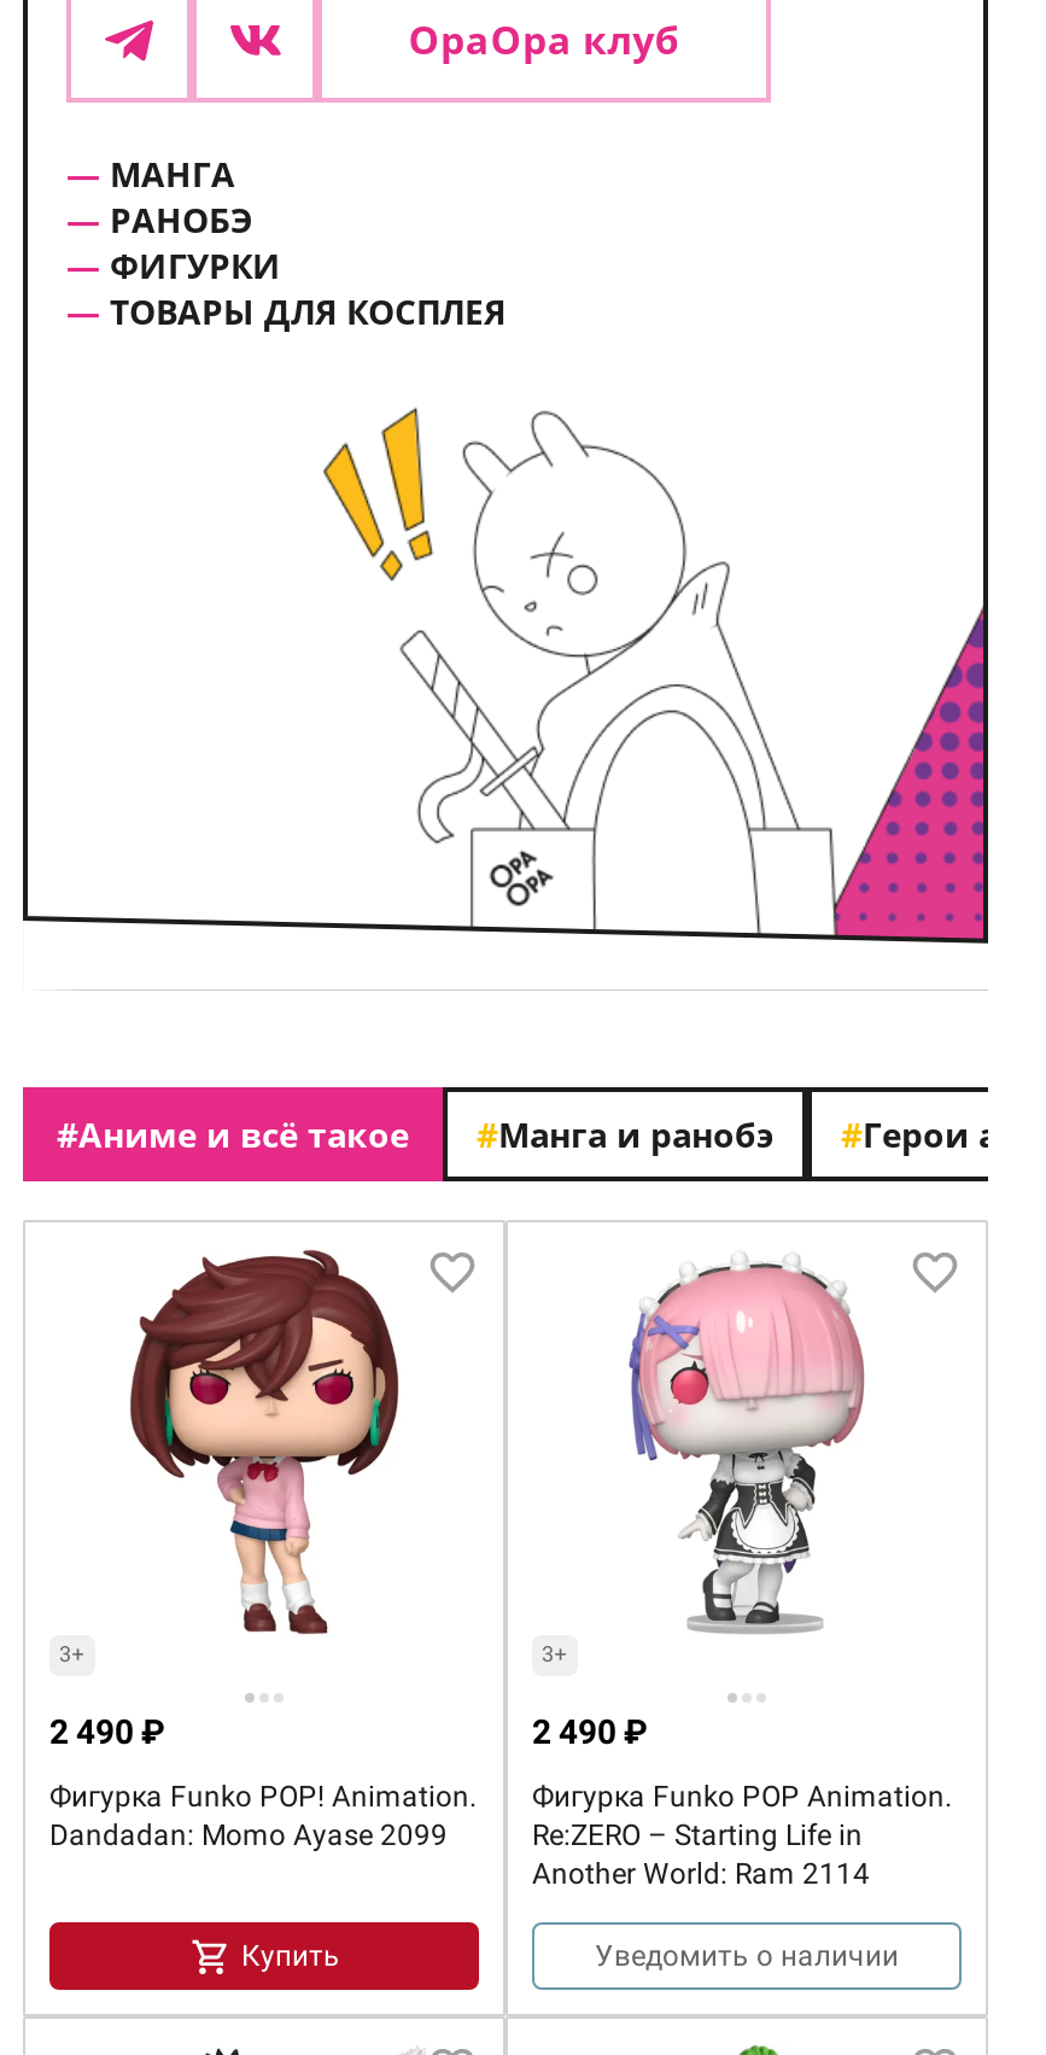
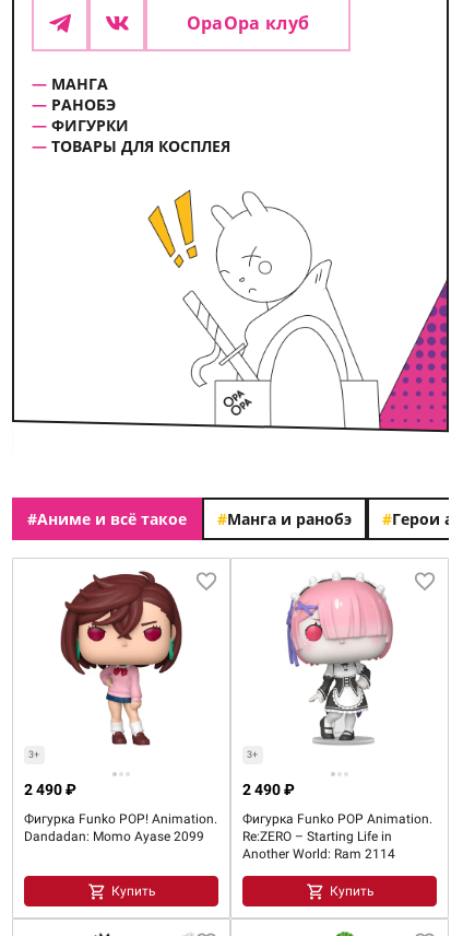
[595,1939,899,1972] Уведомить о наличии -> [329,883,374,899] Купить

